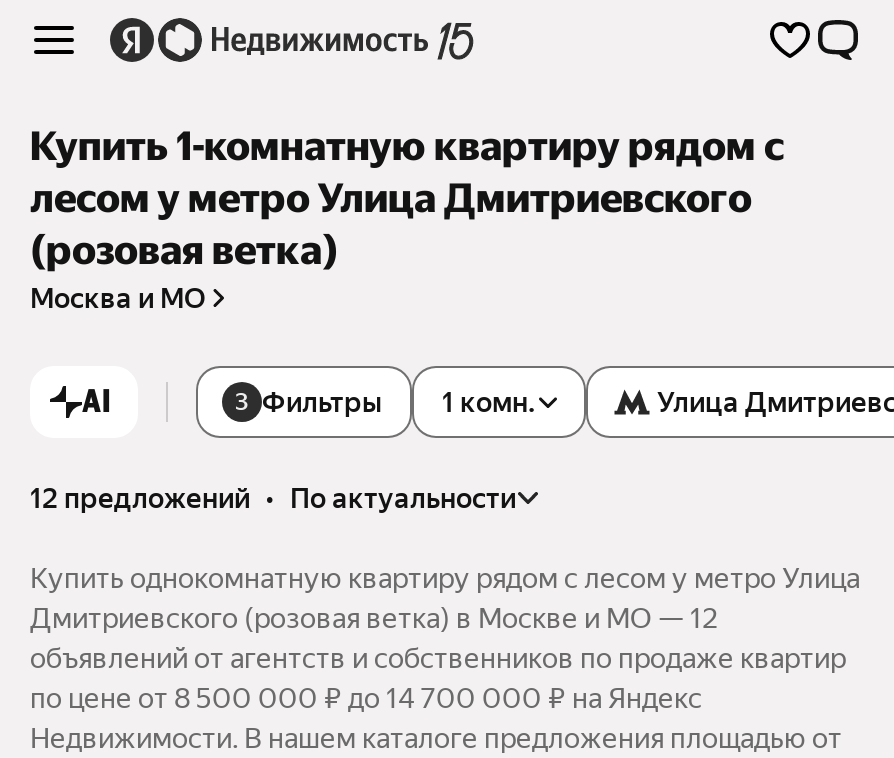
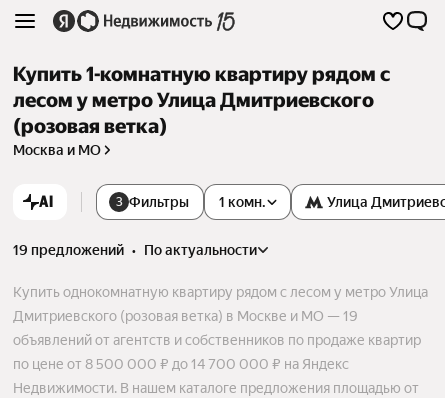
[30,482,516,514] 12 предложений • по актуальности -> [13,242,257,258] 19 предложений • по актуальности
[30,602,718,634] Дмитриевского (розовая ветка) в Москве и МО — 12 -> [13,308,358,324] Дмитриевского (розовая ветка) в Москве и МО — 19

